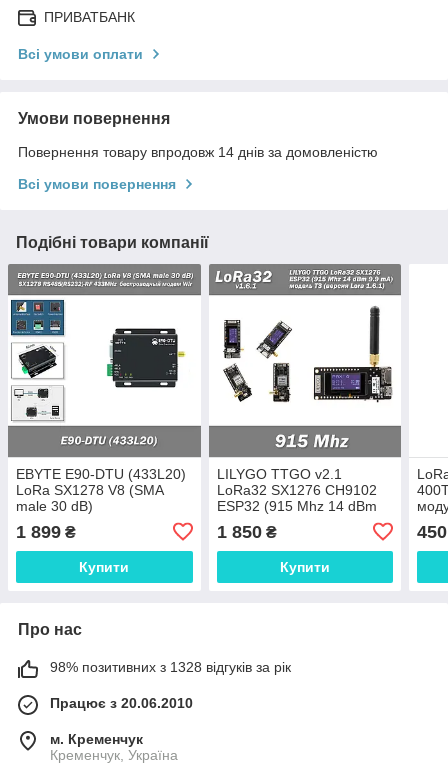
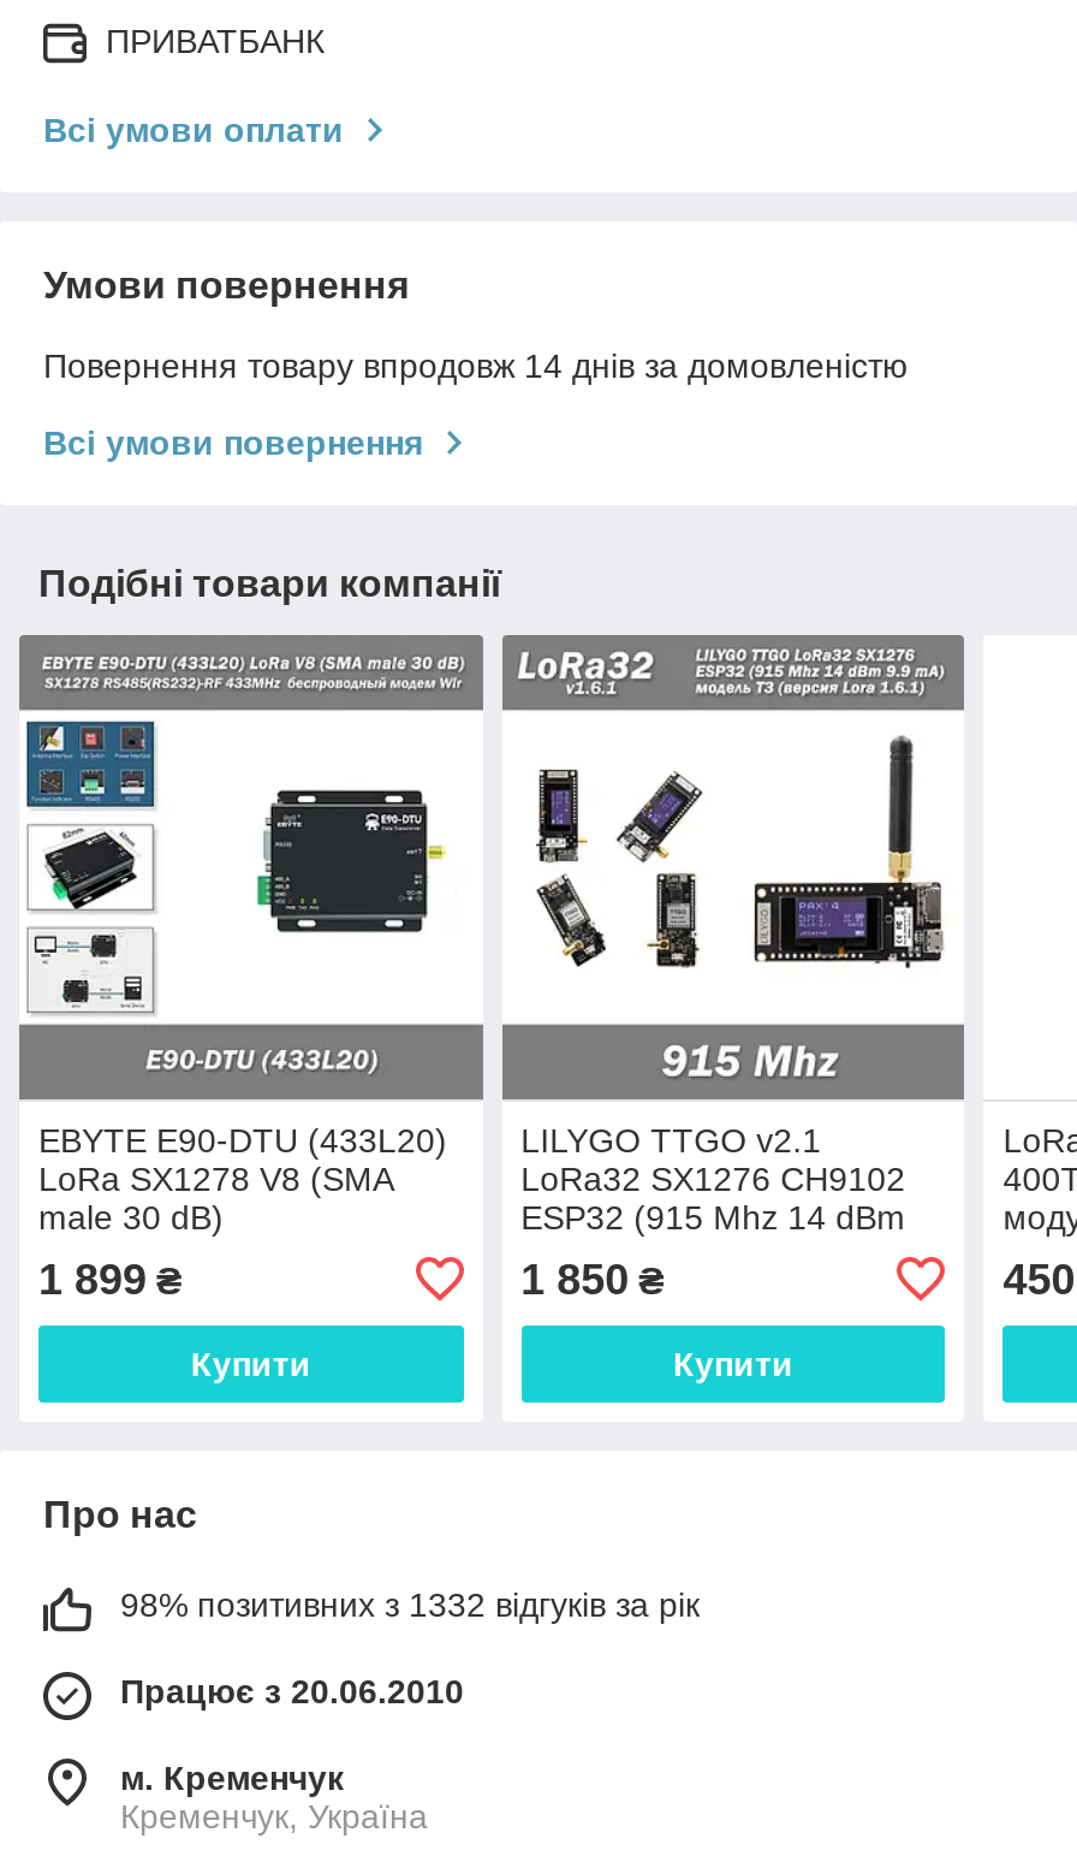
[50,659,291,675] 98% позитивних з 1328 відгуків за рік -> [120,1585,700,1623] 98% позитивних з 1332 відгуків за рік

